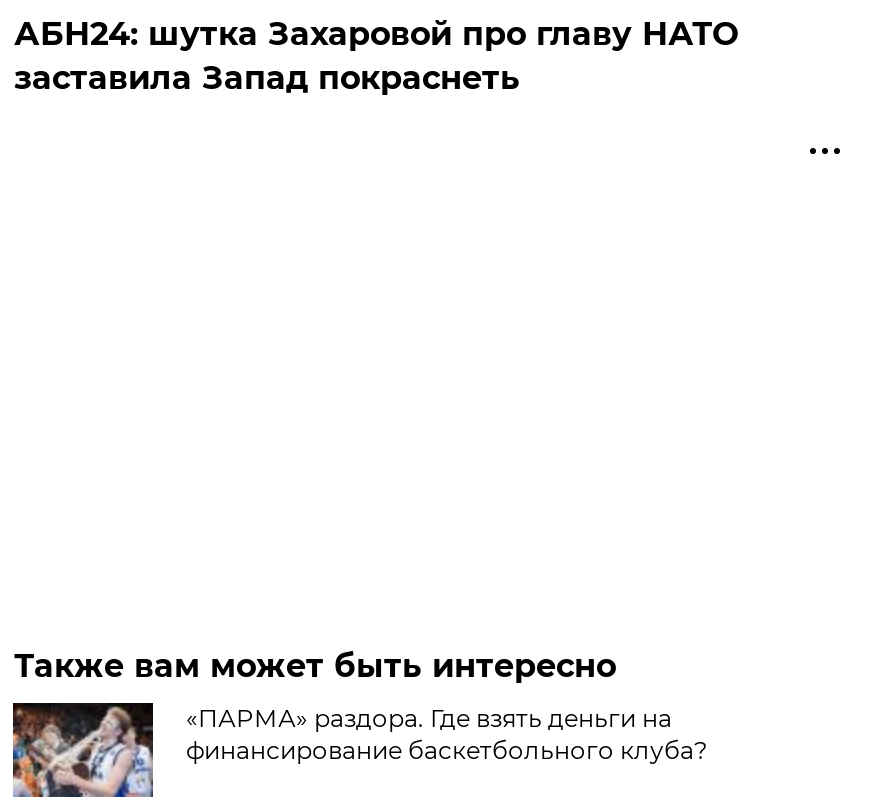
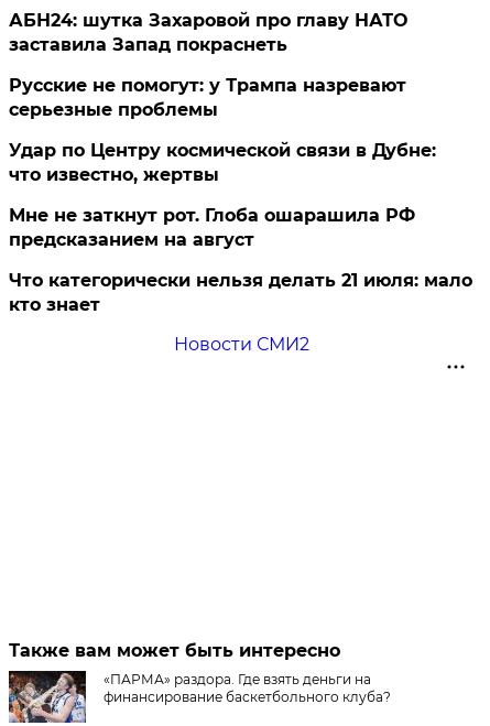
none -> [9,75,473,355] Русские не помогут: у Трампа назревают | серьезные проблемы | Удар по Центру космической связи в Дубне: | что известно, жертвы | Мне не заткнут рот. Глоба ошарашила РФ | предсказанием на август | Что категорически нельзя делать 21 июля: мало | кто знает | Новости СМИ2

